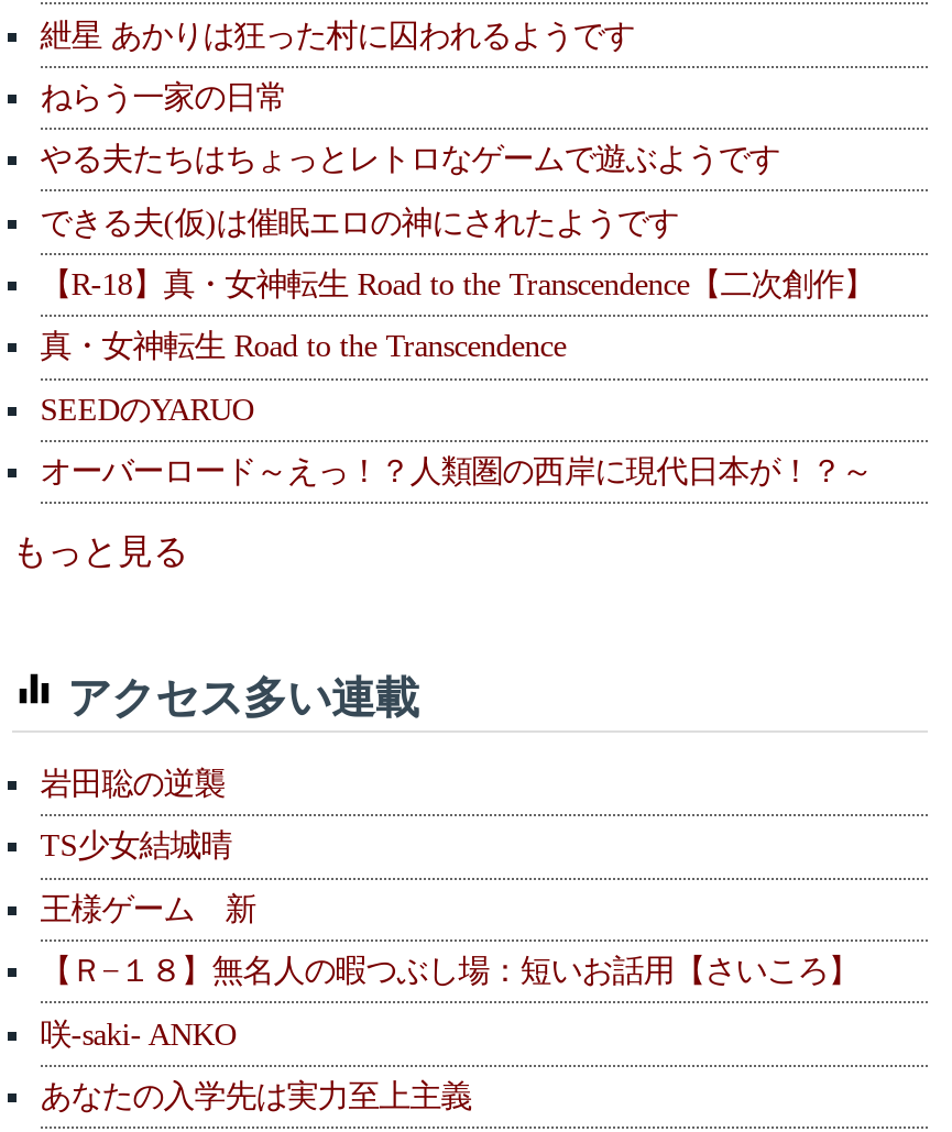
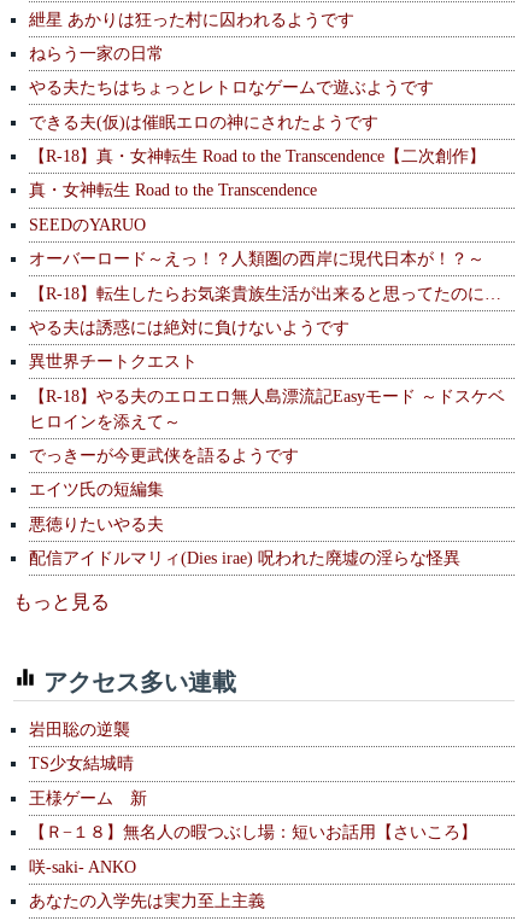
none -> [29,283,505,567] 【R-18】転生したらお気楽貴族生活が出来ると思ってたのに… | やる夫は誘惑には絶対に負けないようです | 異世界チートクエスト | 【R-18】やる夫のエロエロ無人島漂流記Easyモード ～ドスケベ | ヒロインを添えて～ | でっきーが今更武侠を語るようです | エイツ氏の短編集 | 悪徳りたいやる夫 | 配信アイドルマリィ(Dies irae) 呪われた廃墟の淫らな怪異

